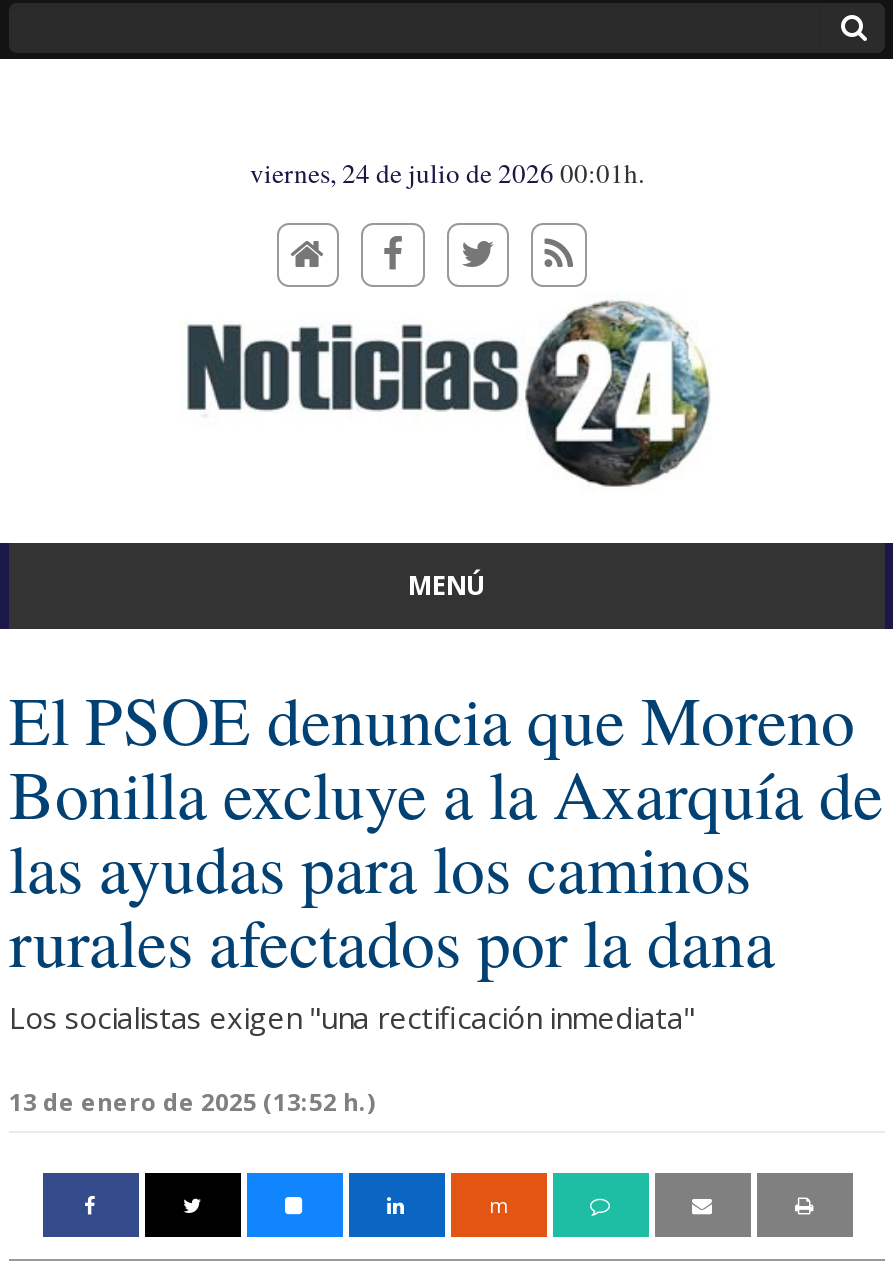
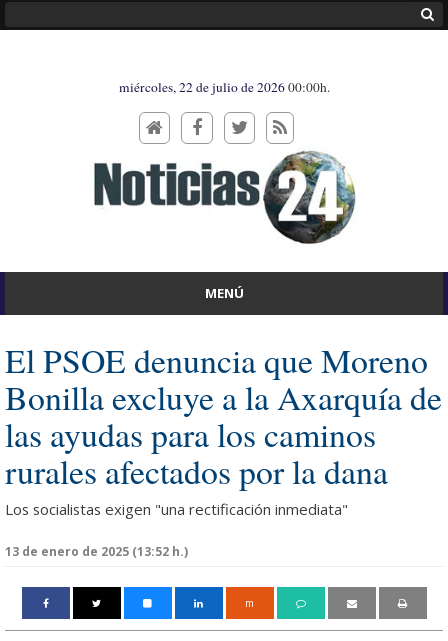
[250,155,644,191] viernes, 24 de julio de 2026 00:01h. -> [118,78,329,96] miércoles, 22 de julio de 2026 00:00h.

